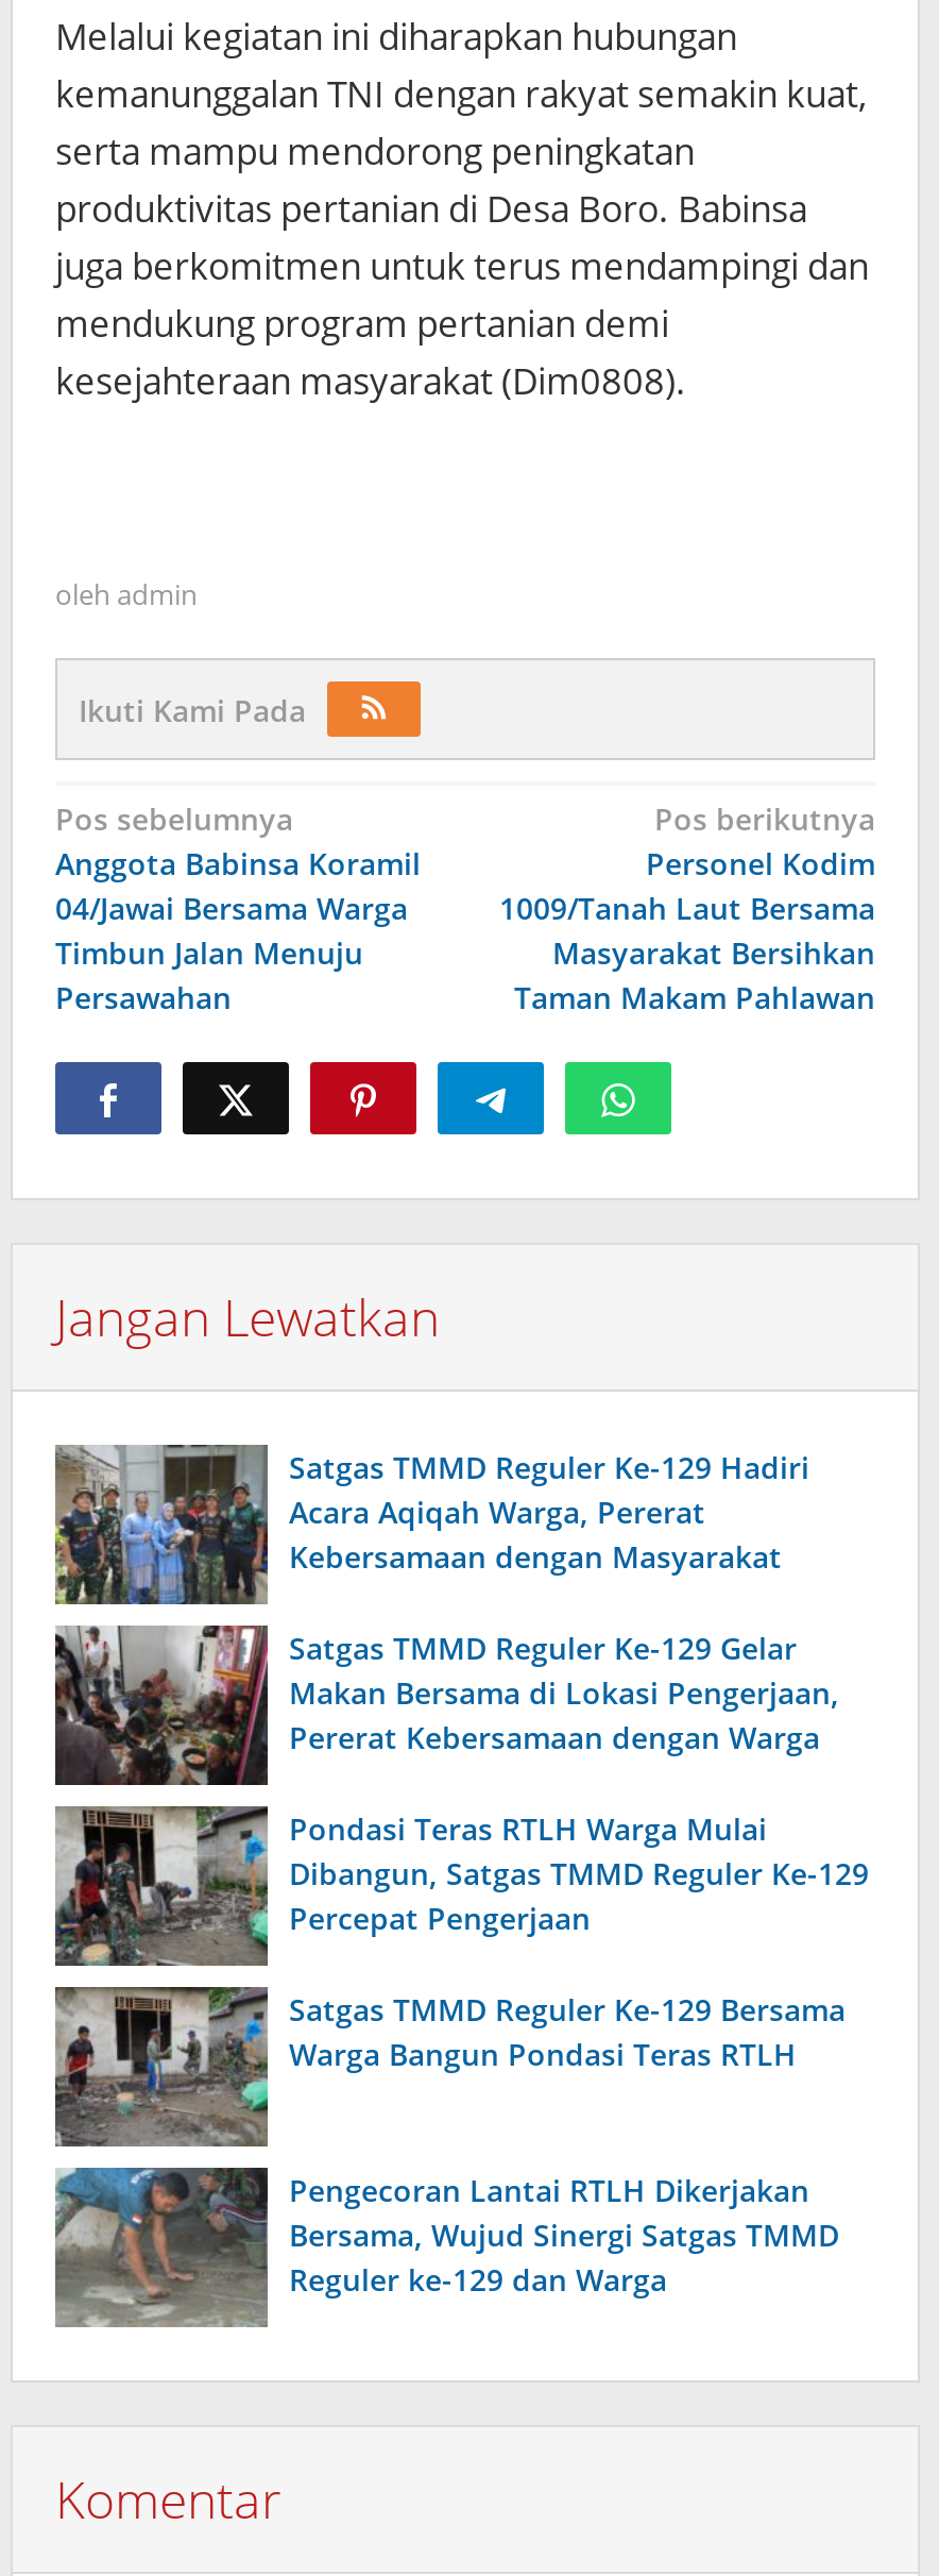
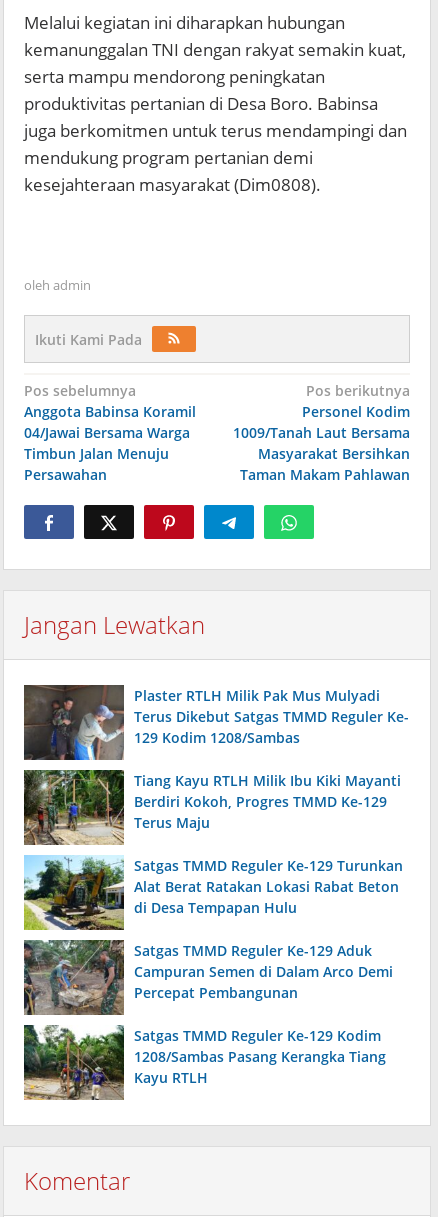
[53,1445,809,1606] [image] | Satgas TMMD Reguler Ke-129 Hadiri | Acara Aqiqah Warga, Pererat | Kebersamaan dengan Masyarakat -> [23,684,409,761] [image] | Plaster RTLH Milik Pak Mus Mulyadi | Terus Dikebut Satgas TMMD Reguler Ke- | 129 Kodim 1208/Sambas
[55,1623,839,1787] [image] | Satgas TMMD Reguler Ke-129 Gelar | Makan Bersama di Lokasi Pengerjaan, | Pererat Kebersamaan dengan Warga -> [23,769,401,846] [image] | Tiang Kayu RTLH Milik Ibu Kiki Mayanti | Berdiri Kokoh, Progres TMMD Ke-129 | Terus Maju
[53,1804,869,1968] [image] | Pondasi Teras RTLH Warga Mulai | Dibangun, Satgas TMMD Reguler Ke-129 | Percepat Pengerjaan -> [23,855,403,931] [image] | Satgas TMMD Reguler Ke-129 Turunkan | Alat Berat Ratakan Lokasi Rabat Beton | di Desa Tempapan Hulu
[55,1985,846,2146] [image] | Satgas TMMD Reguler Ke-129 Bersama | Warga Bangun Pondasi Teras RTLH -> [24,940,393,1015] [image] | Satgas TMMD Reguler Ke-129 Aduk | Campuran Semen di Dalam Arco Demi | Percepat Pembangunan
[53,2166,839,2327] [image] | Pengecoran Lantai RTLH Dikerjakan | Bersama, Wujud Sinergi Satgas TMMD | Reguler ke-129 dan Warga -> [23,1024,386,1100] [image] | Satgas TMMD Reguler Ke-129 Kodim | 1208/Sambas Pasang Kerangka Tiang | Kayu RTLH

